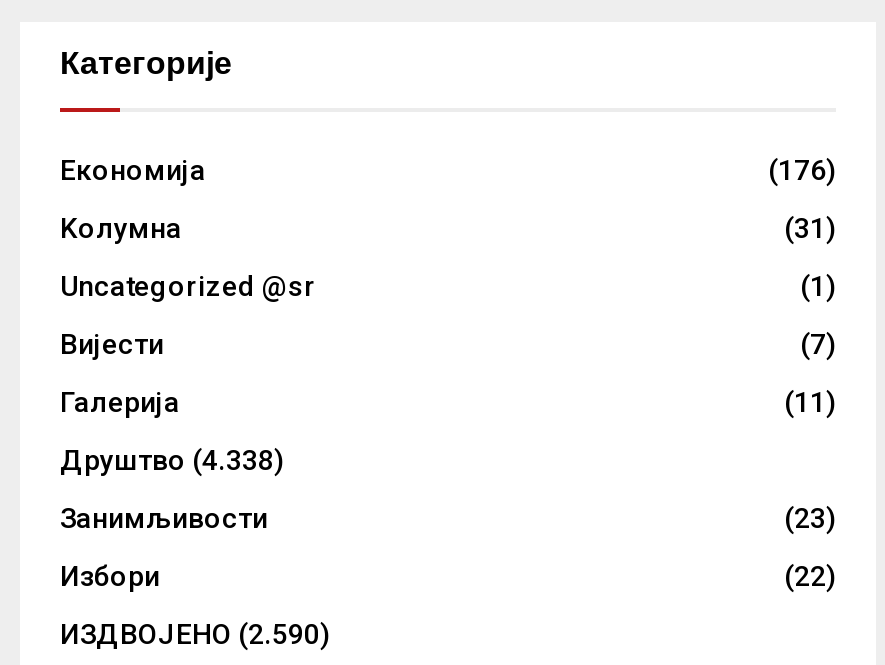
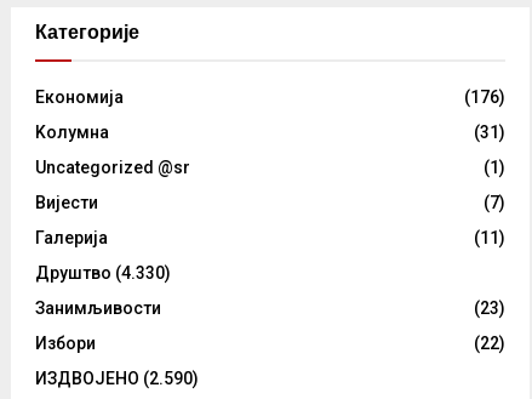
[60,444,284,476] Друштво (4.338) -> [35,263,171,282] Друштво (4.330)

